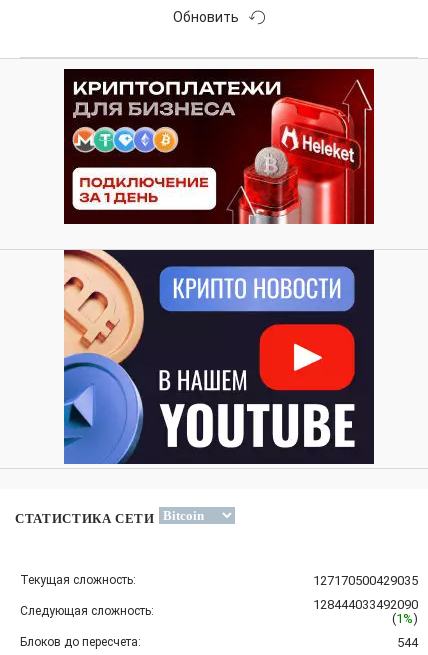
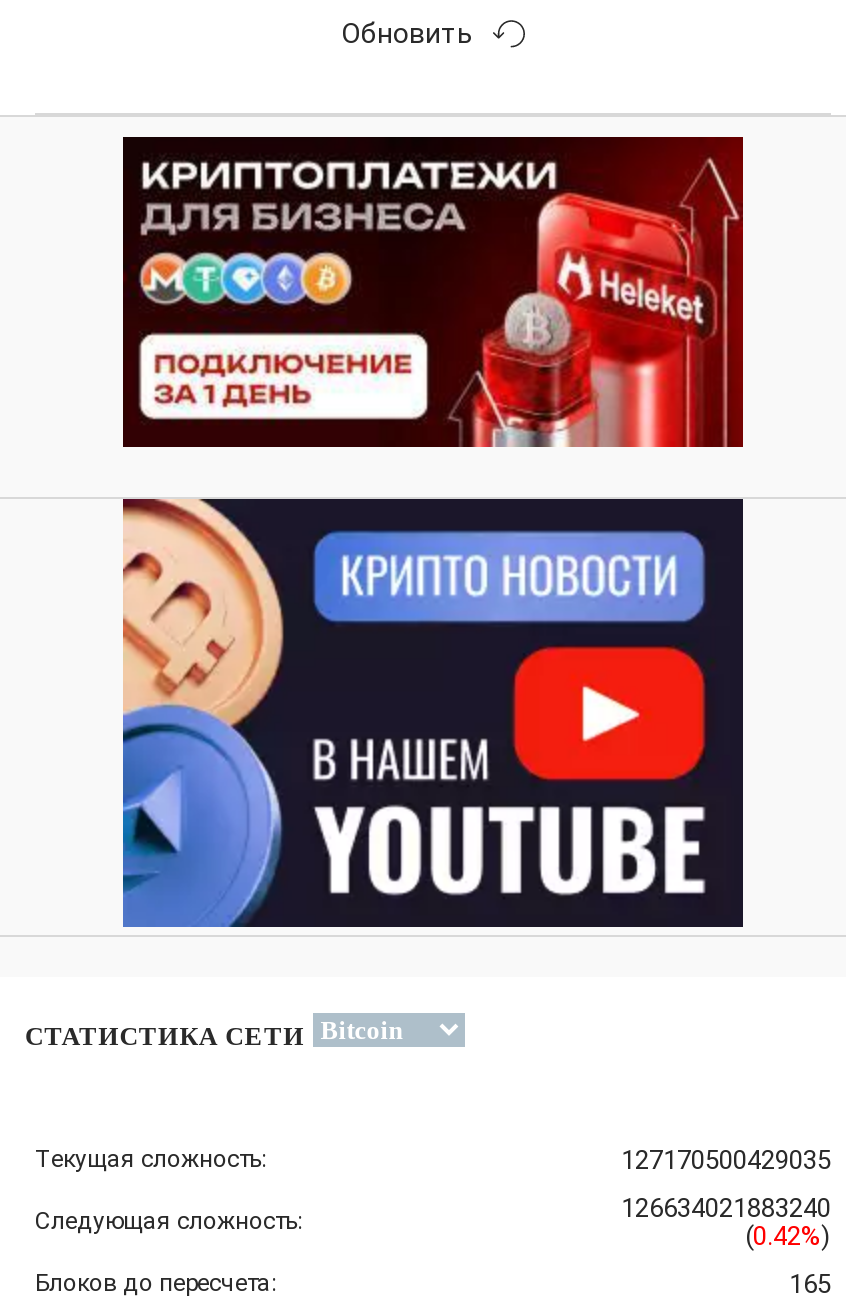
[313,597,418,612] 128444033492090 -> [621,1193,831,1223] 126634021883240
[392,611,418,626] (1%) -> [745,1221,831,1251] (0.42%)
[397,635,418,650] 544 -> [789,1269,831,1299] 165

